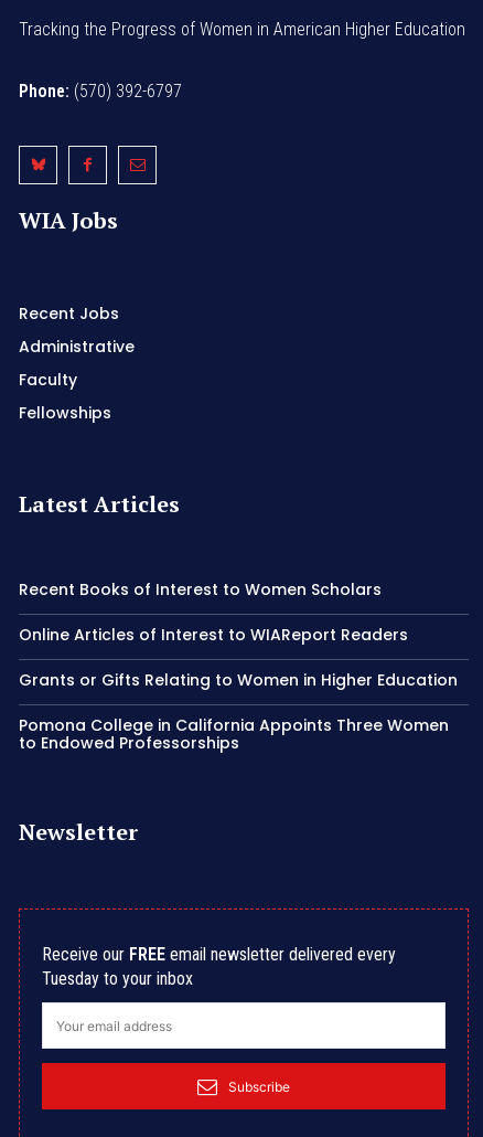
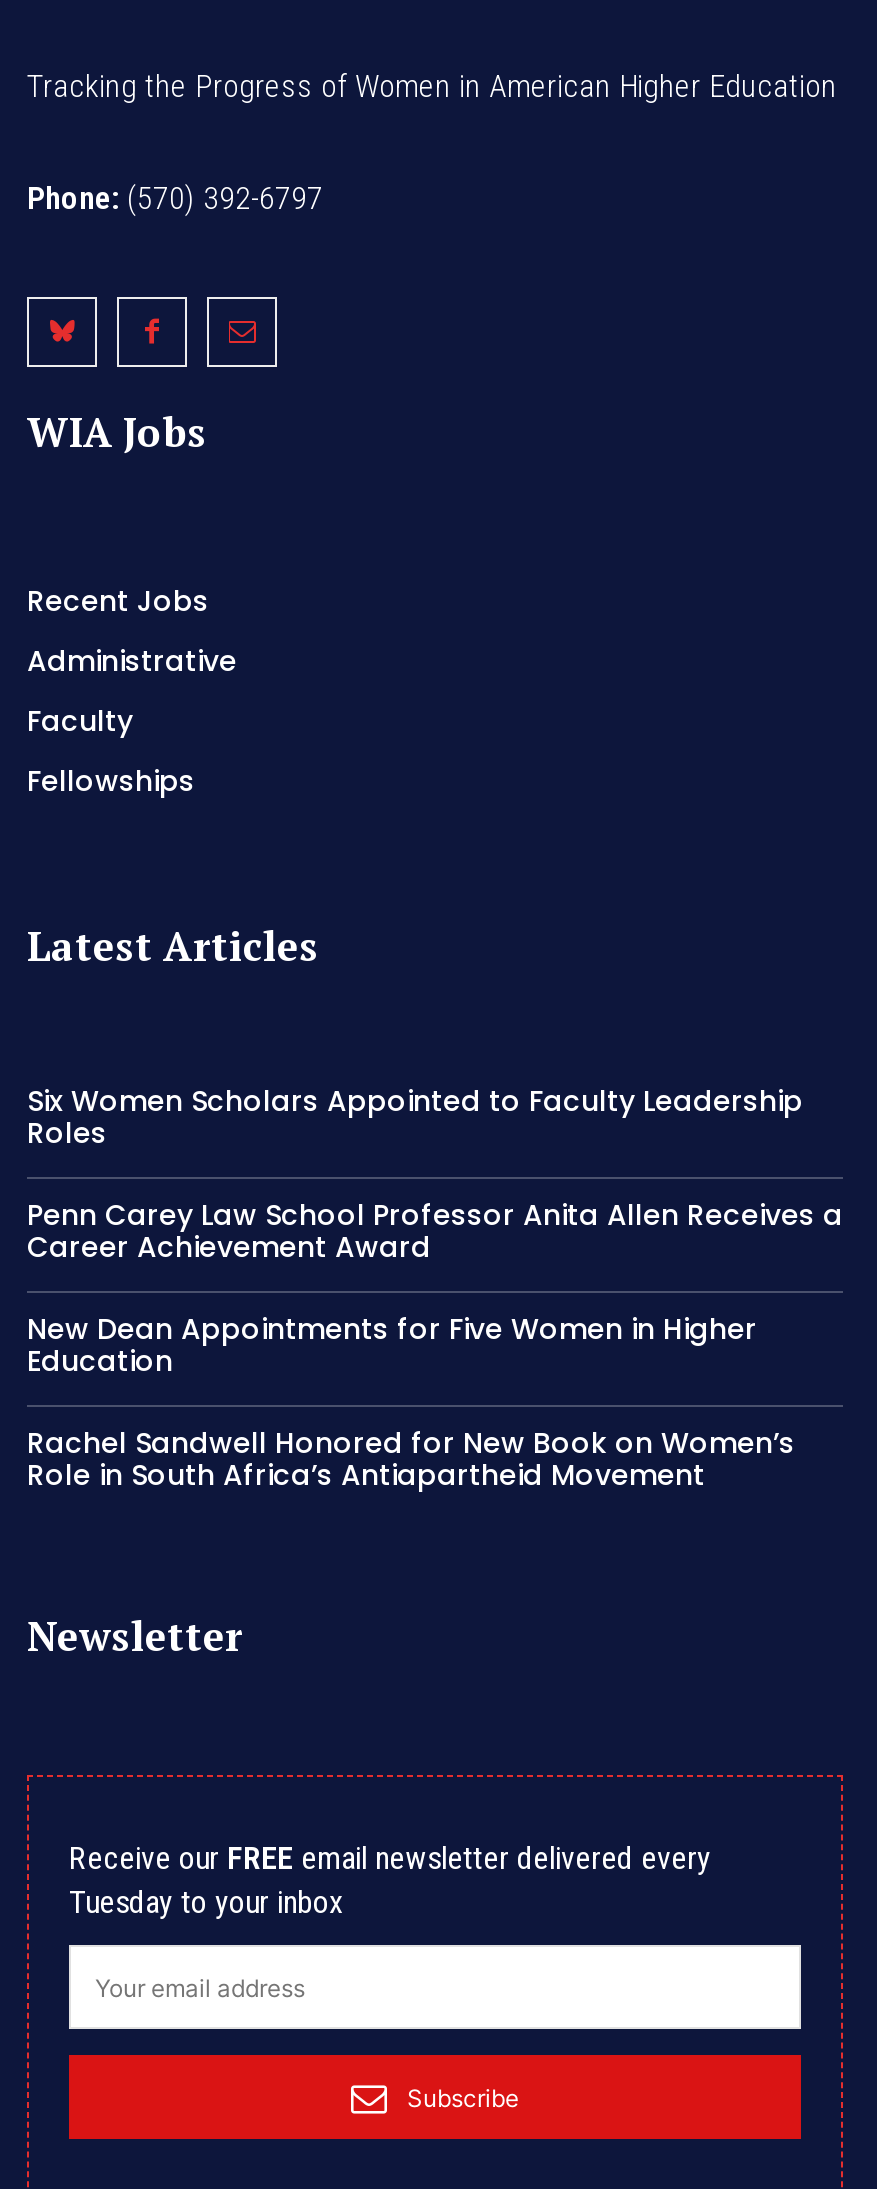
[19,579,382,601] Recent Books of Interest to Women Scholars -> [27,1082,803,1154] Six Women Scholars Appointed to Faculty Leadership | Roles
[19,624,408,646] Online Articles of Interest to WIAReport Readers -> [27,1196,843,1268] Penn Carey Law School Professor Anita Allen Receives a | Career Achievement Award
[19,670,458,692] Grants or Gifts Relating to Women in Higher Education -> [27,1310,757,1382] New Dean Appointments for Five Women in Higher | Education
[19,715,449,755] Pomona College in California Appoints Three Women | to Endowed Professorships -> [27,1424,795,1496] Rachel Sandwell Honored for New Book on Women’s | Role in South Africa’s Antiapartheid Movement

